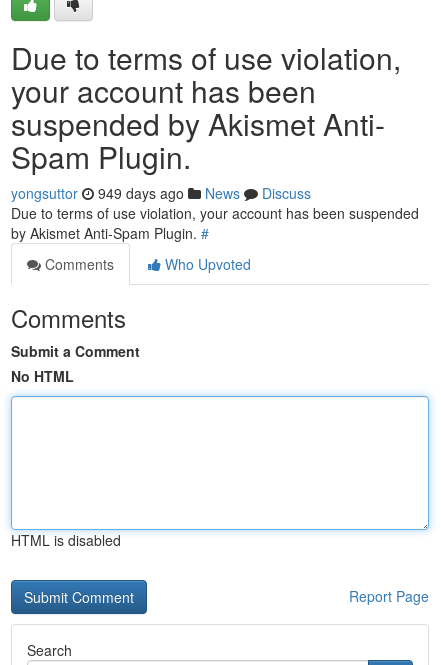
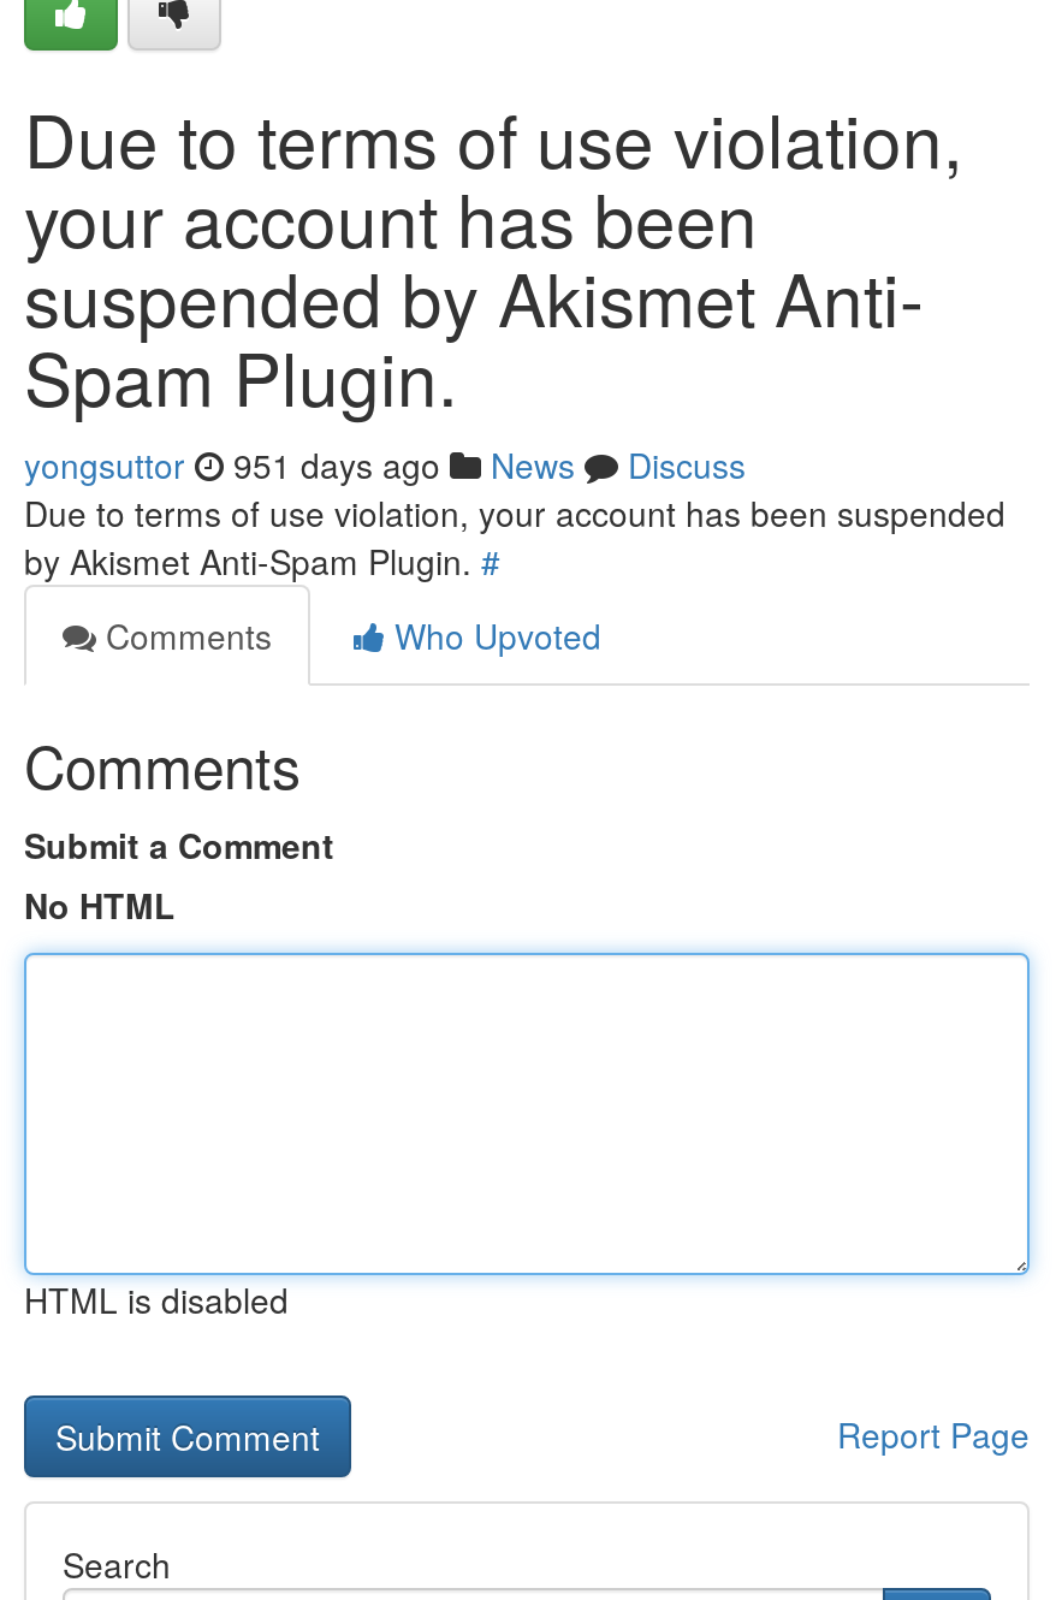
[11,183,311,203] yongsuttor 949 days ago News Discuss -> [24,440,746,488] yongsuttor 951 days ago News Discuss

